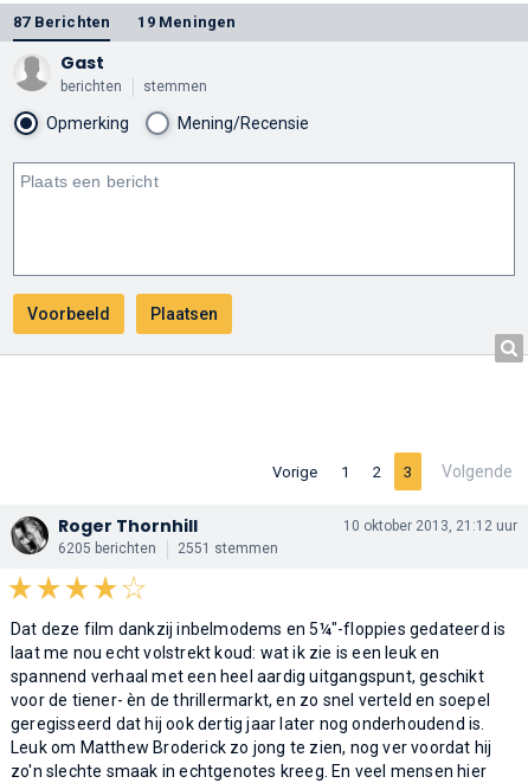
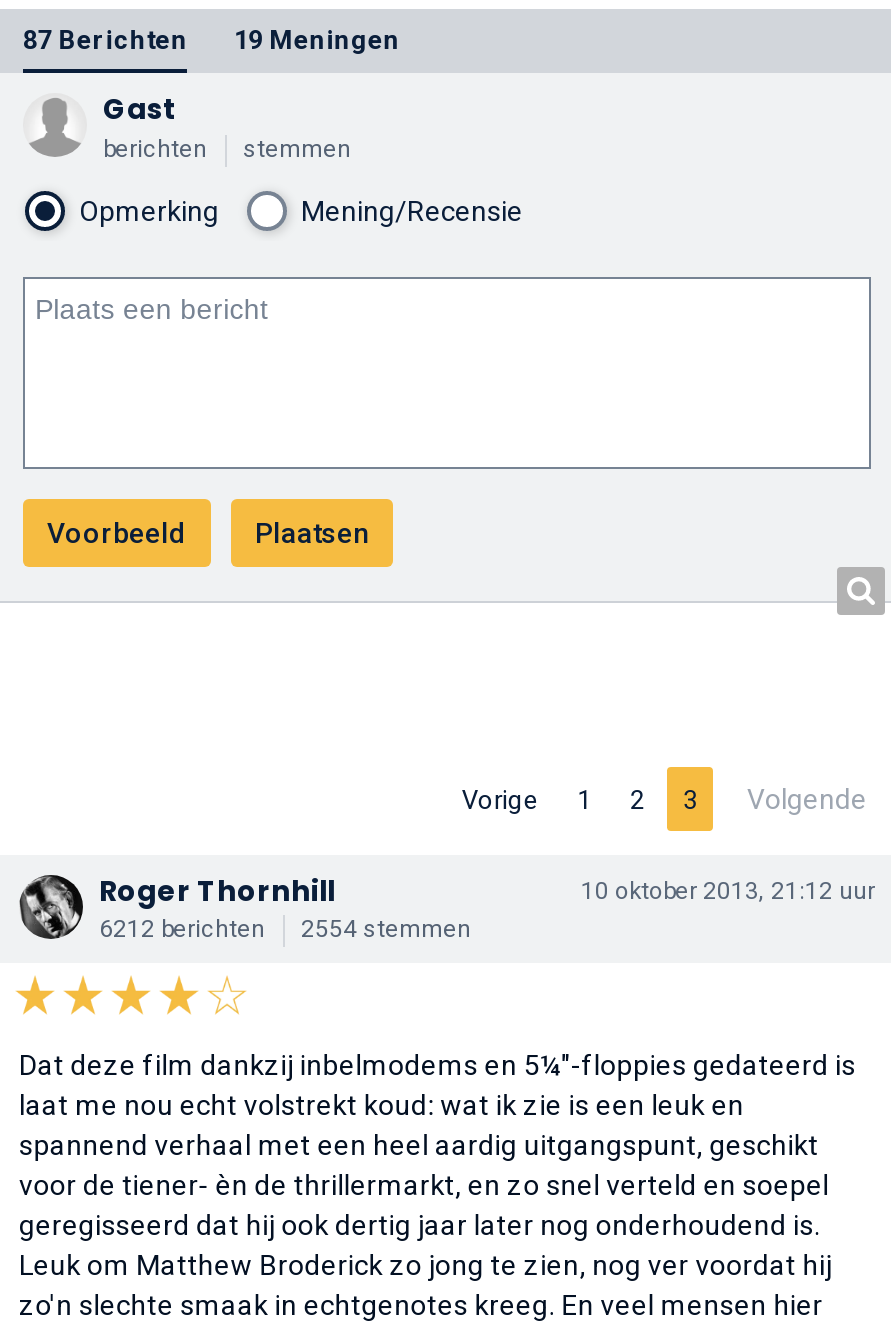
[58,540,156,557] 6205 berichten -> [99,915,265,943] 6212 berichten
[178,540,278,557] 2551 stemmen -> [301,915,471,943] 2554 stemmen

